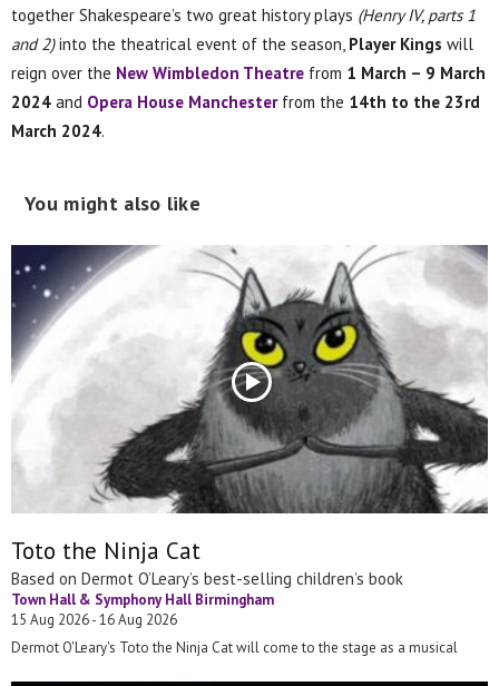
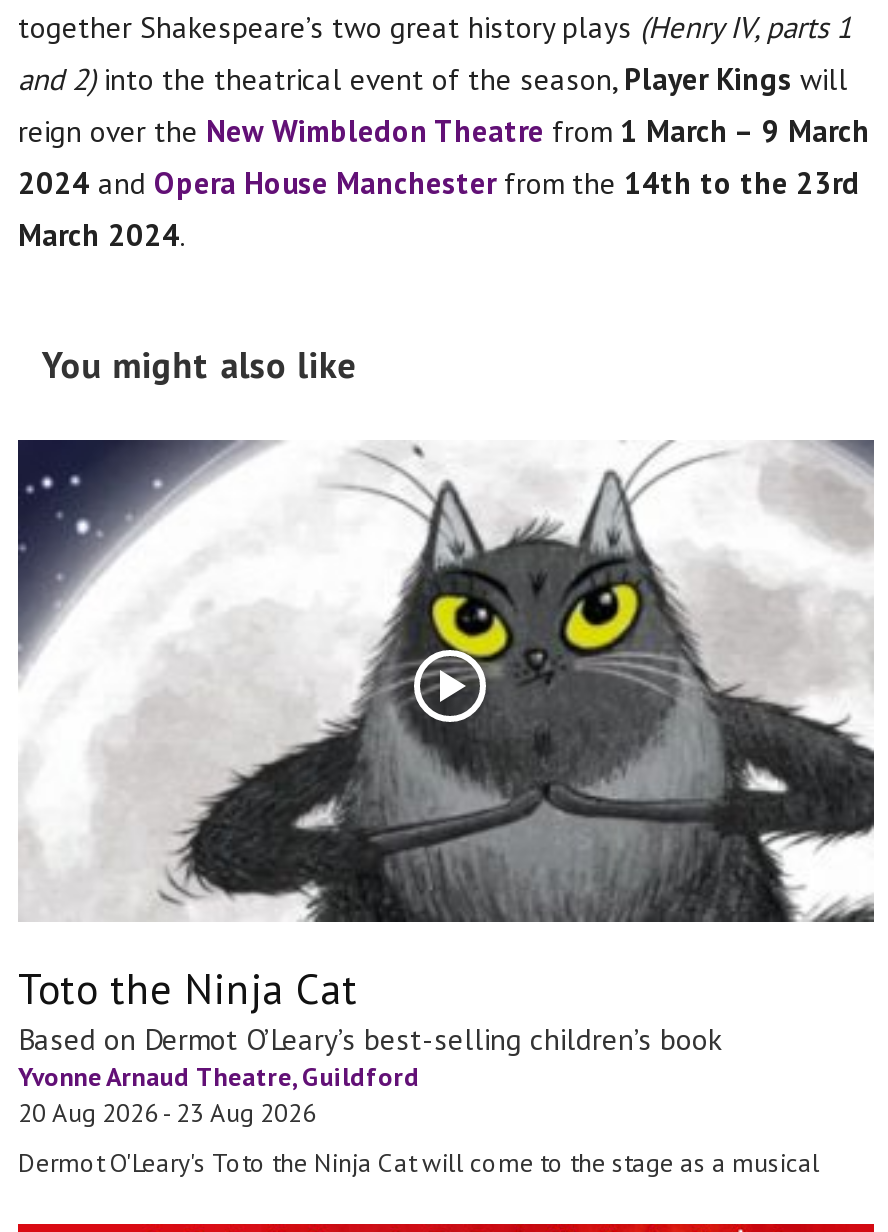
[11,590,274,629] Town Hall & Symphony Hall Birmingham | 15 Aug 2026 - 16 Aug 2026 -> [18,1060,420,1130] Yvonne Arnaud Theatre, Guildford | 20 Aug 2026 - 23 Aug 2026

